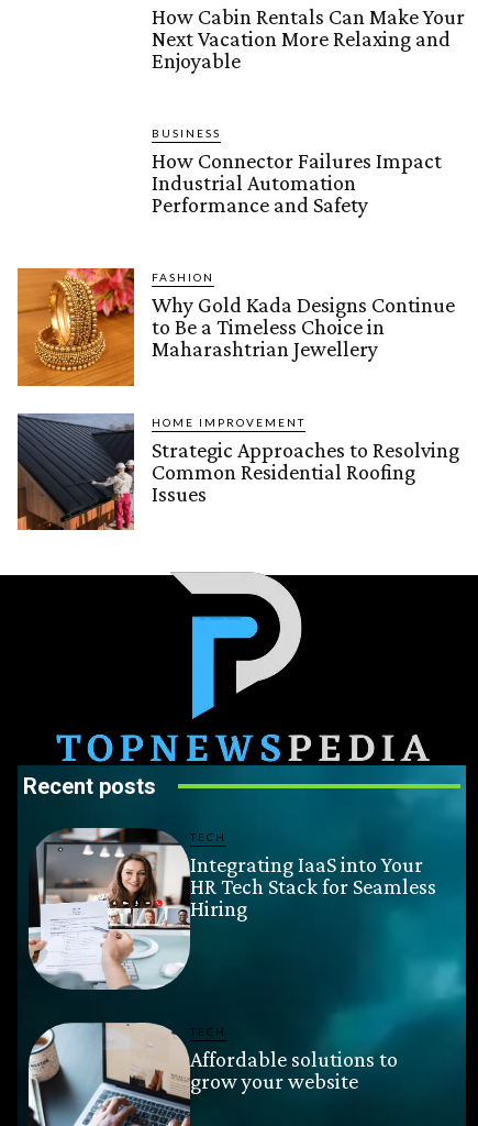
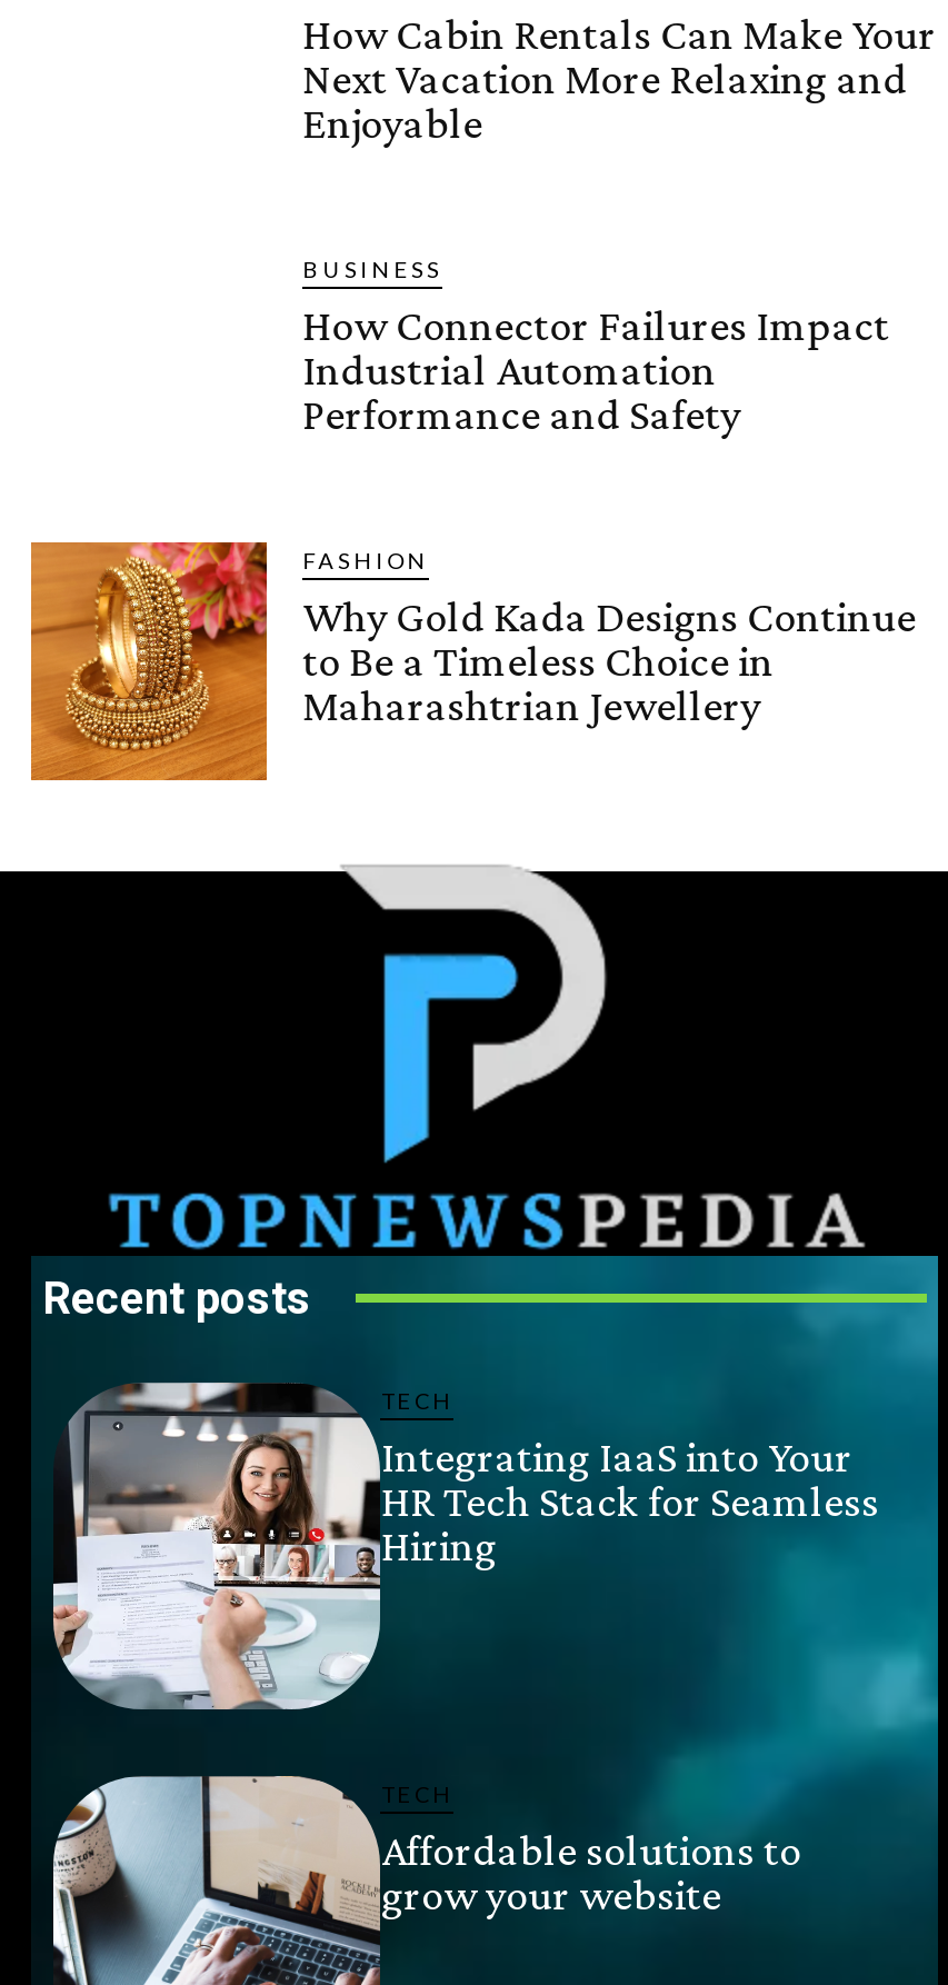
[16,412,459,531] [image] | HOME IMPROVEMENT | Strategic Approaches to Resolving | Common Residential Roofing | Issues -> none

